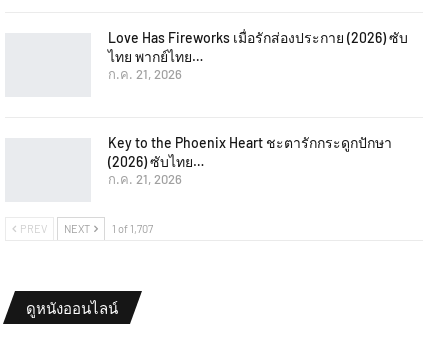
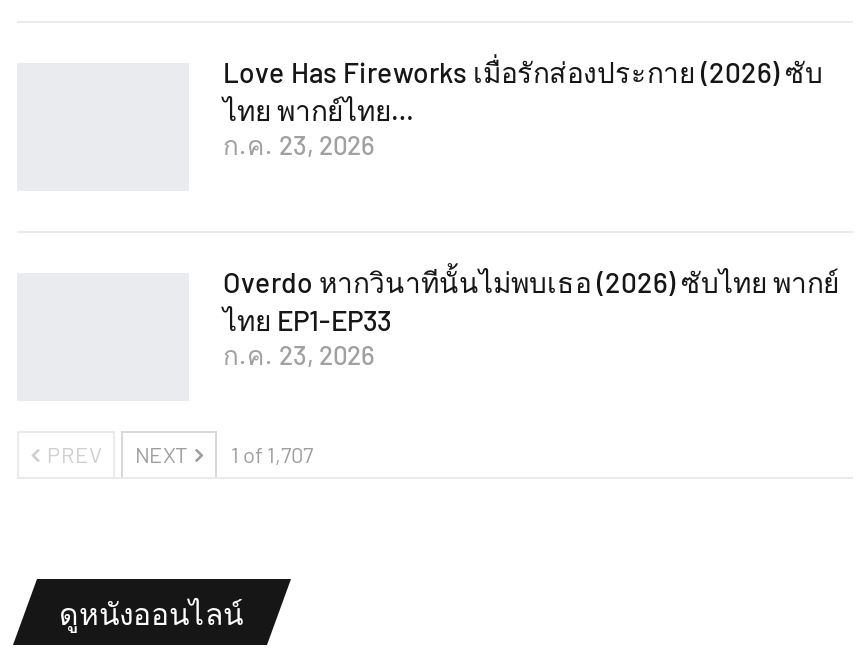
[108,66,182,82] ก.ค. 21, 2026 -> [223,130,375,162] ก.ค. 23, 2026
[108,134,392,187] Key to the Phoenix Heart ชะตารักกระดูกปักษา | (2026) ซับไทย… | ก.ค. 21, 2026 -> [223,265,839,371] Overdo หากวินาทีนั้นไม่พบเธอ (2026) ซับไทย พากย์ | ไทย EP1-EP33 | ก.ค. 23, 2026

